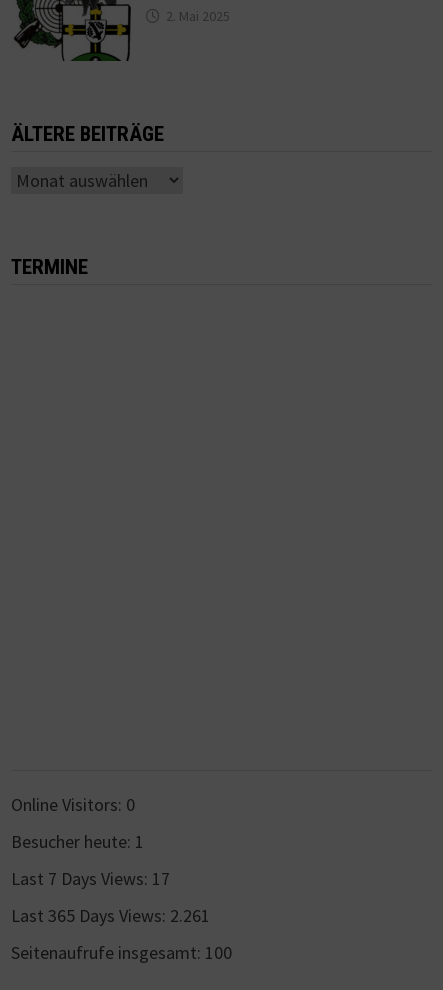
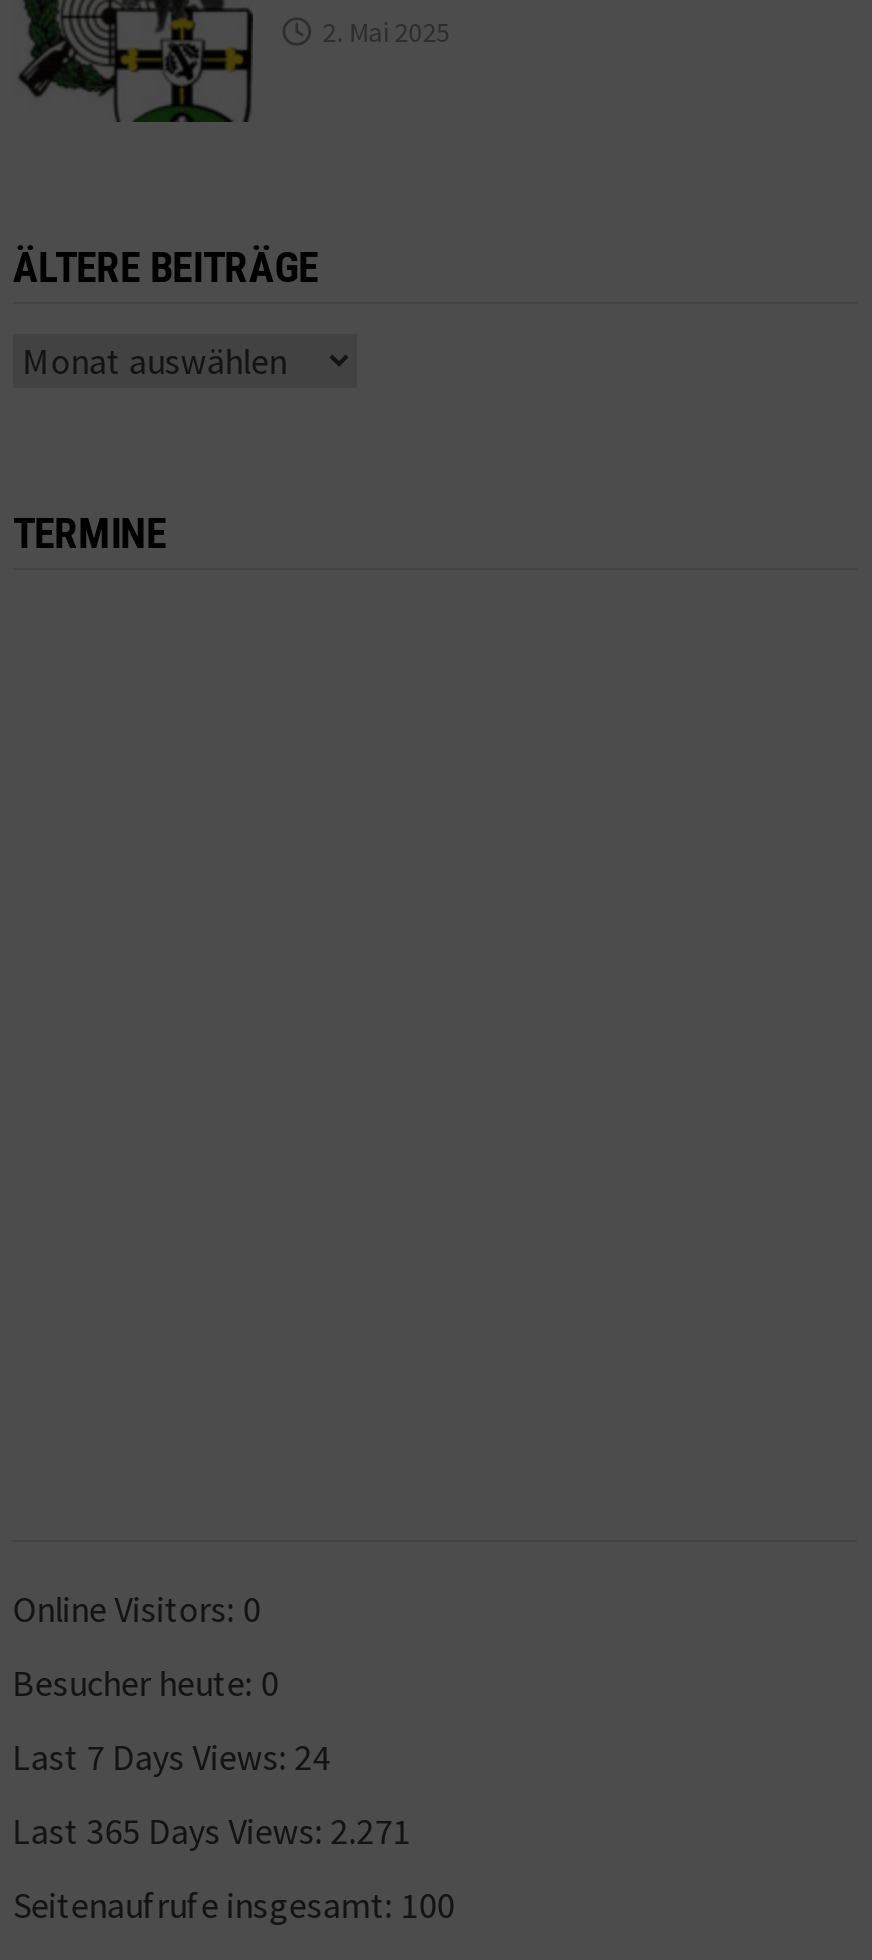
[11,830,144,853] Besucher heute: 1 -> [13,1660,279,1706] Besucher heute: 0
[11,867,170,890] Last 7 Days Views: 17 -> [13,1734,331,1780] Last 7 Days Views: 24
[11,904,210,927] Last 365 Days Views: 2.261 -> [13,1808,411,1854] Last 365 Days Views: 2.271

